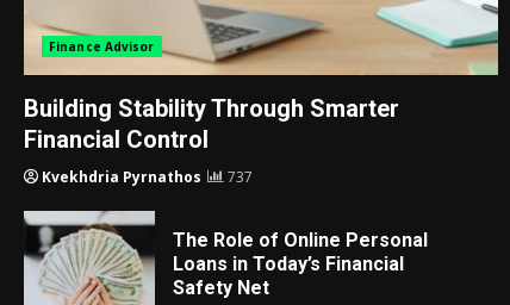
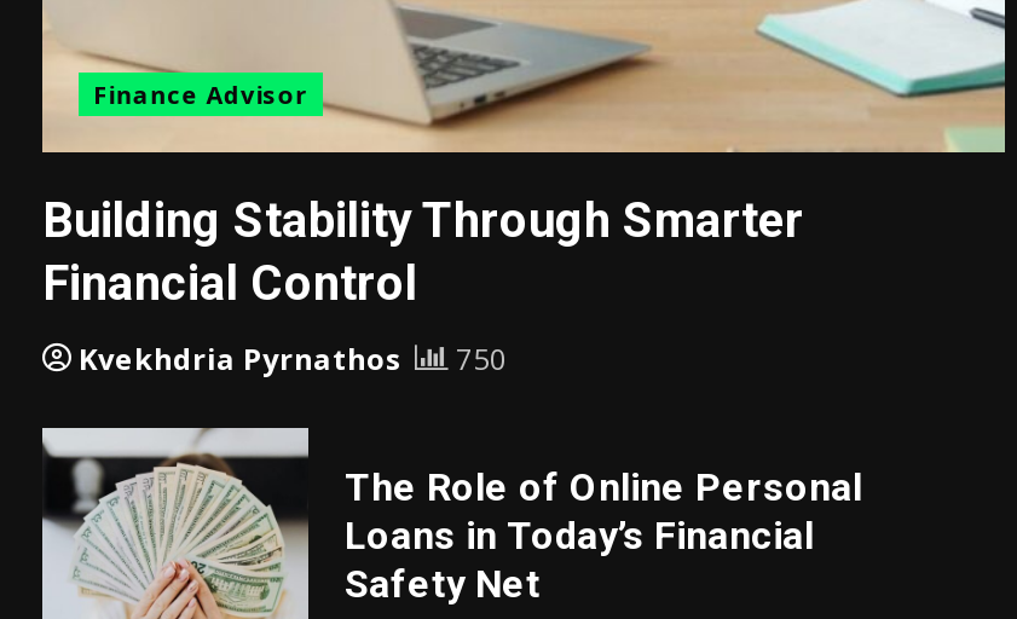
[42,167,253,188] Kvekhdria Pyrnathos 737 -> [79,339,507,381] Kvekhdria Pyrnathos 750

